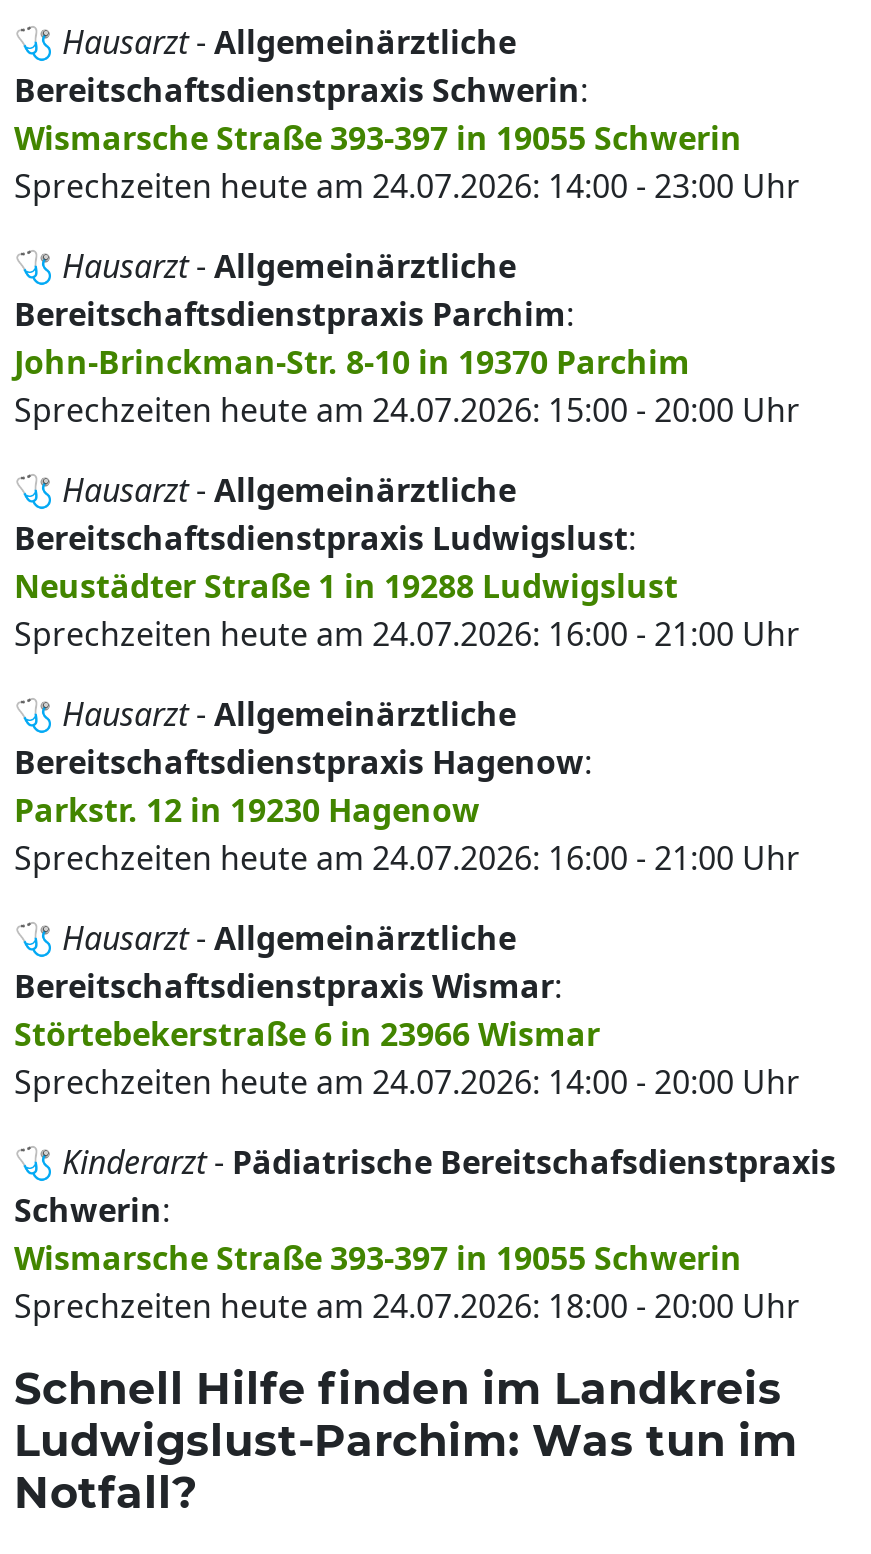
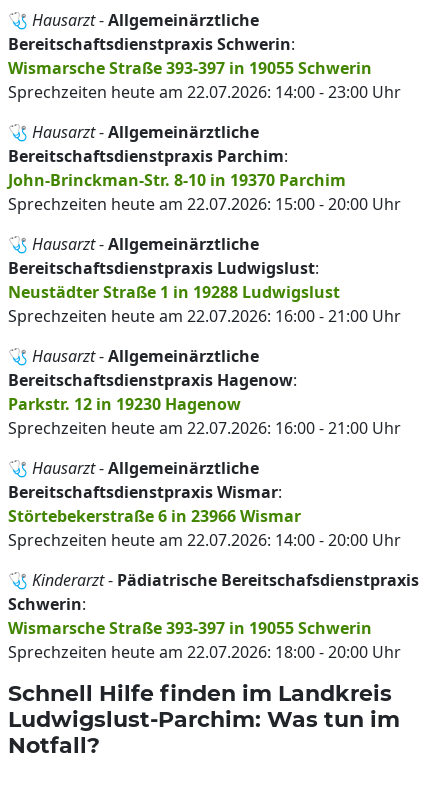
[14,164,800,208] Sprechzeiten heute am 24.07.2026: 14:00 - 23:00 Uhr -> [8,81,401,103] Sprechzeiten heute am 22.07.2026: 14:00 - 23:00 Uhr
[14,388,800,432] Sprechzeiten heute am 24.07.2026: 15:00 - 20:00 Uhr -> [8,193,401,215] Sprechzeiten heute am 22.07.2026: 15:00 - 20:00 Uhr
[14,612,800,656] Sprechzeiten heute am 24.07.2026: 16:00 - 21:00 Uhr -> [8,305,401,327] Sprechzeiten heute am 22.07.2026: 16:00 - 21:00 Uhr
[14,836,800,880] Sprechzeiten heute am 24.07.2026: 16:00 - 21:00 Uhr -> [8,417,401,439] Sprechzeiten heute am 22.07.2026: 16:00 - 21:00 Uhr
[14,1060,800,1104] Sprechzeiten heute am 24.07.2026: 14:00 - 20:00 Uhr -> [8,529,401,551] Sprechzeiten heute am 22.07.2026: 14:00 - 20:00 Uhr
[14,1284,800,1328] Sprechzeiten heute am 24.07.2026: 18:00 - 20:00 Uhr -> [8,641,401,663] Sprechzeiten heute am 22.07.2026: 18:00 - 20:00 Uhr

